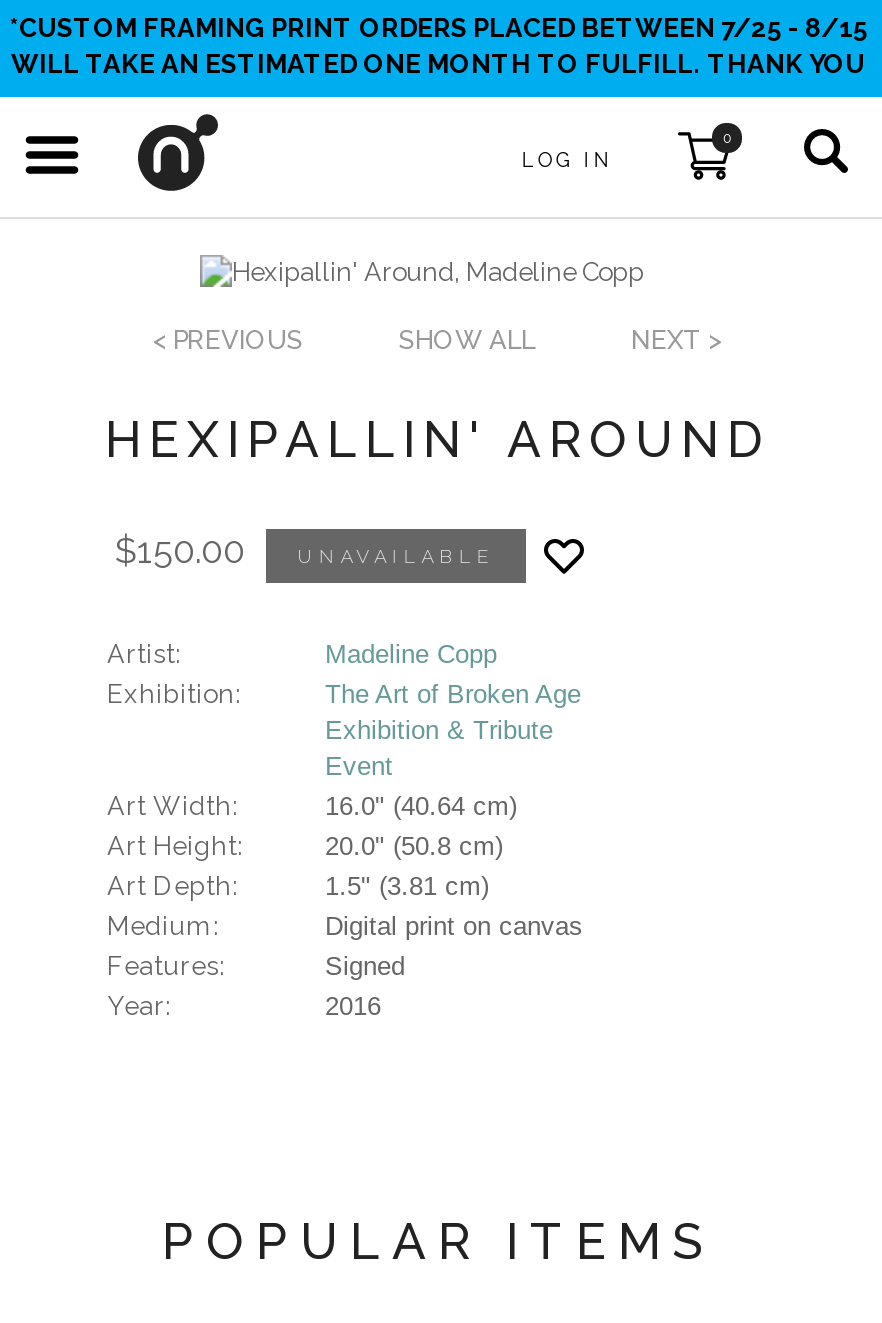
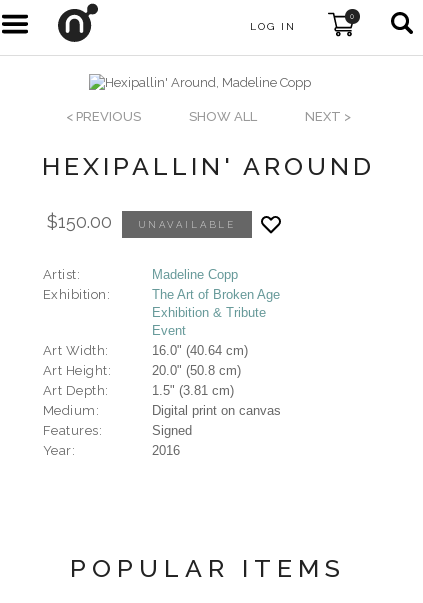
[9,14,867,80] *CUSTOM FRAMING PRINT ORDERS PLACED BETWEEN 7/25 - 8/15 | WILL TAKE AN ESTIMATED ONE MONTH TO FULFILL. THANK YOU -> none

